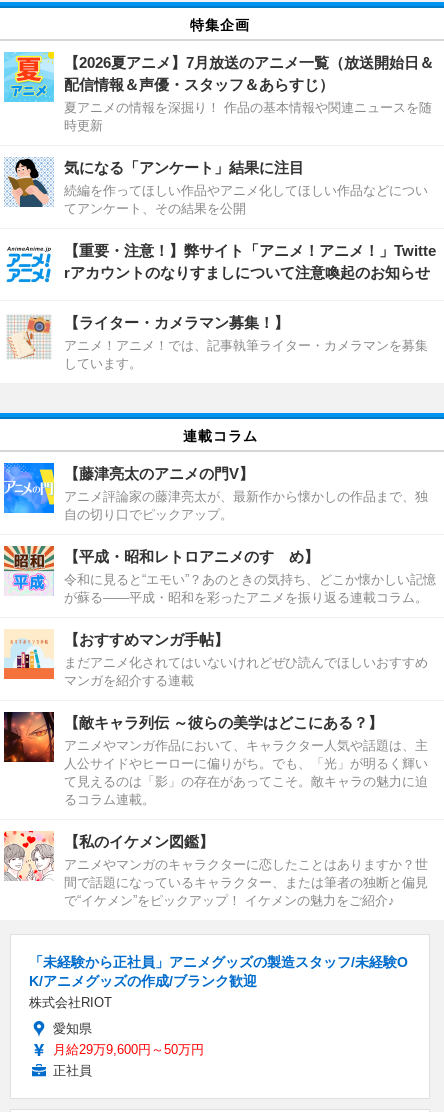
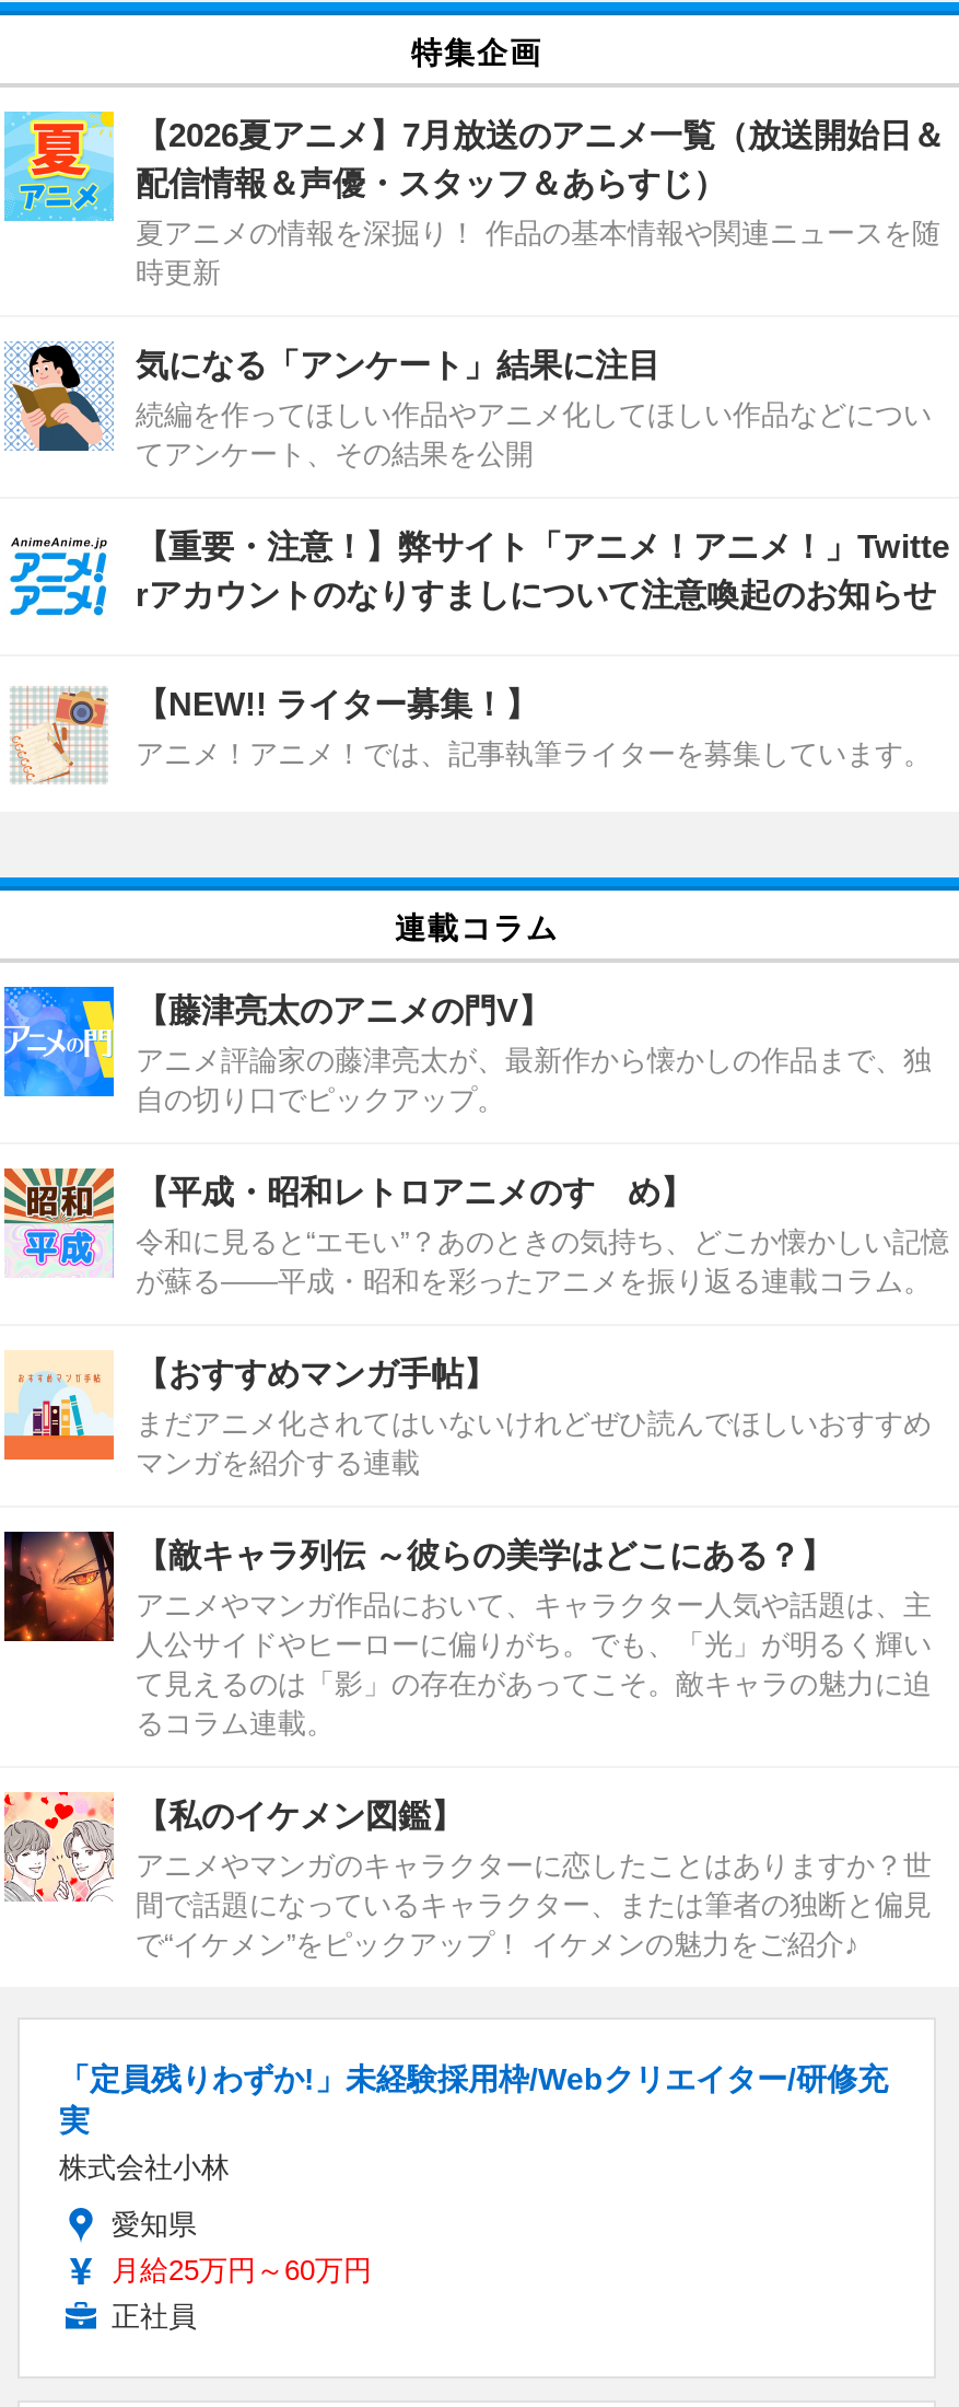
[64,314,428,371] 【ライター・カメラマン募集！】 | アニメ！アニメ！では、記事執筆ライター・カメラマンを募集 | しています。 -> [136,684,932,769] 【NEW!! ライター募集！】 | アニメ！アニメ！では、記事執筆ライターを募集しています。
[29,954,408,1010] 「未経験から正社員」アニメグッズの製造スタッフ/未経験O | K/アニメグッズの作成/ブランク歓迎 | 株式会社RIOT -> [59,2060,888,2183] 「定員残りわずか!」未経験採用枠/Webクリエイター/研修充 | 実 | 株式会社小林
[53,1042,204,1057] 月給29万9,600円～50万円 -> [112,2253,372,2286] 月給25万円～60万円

